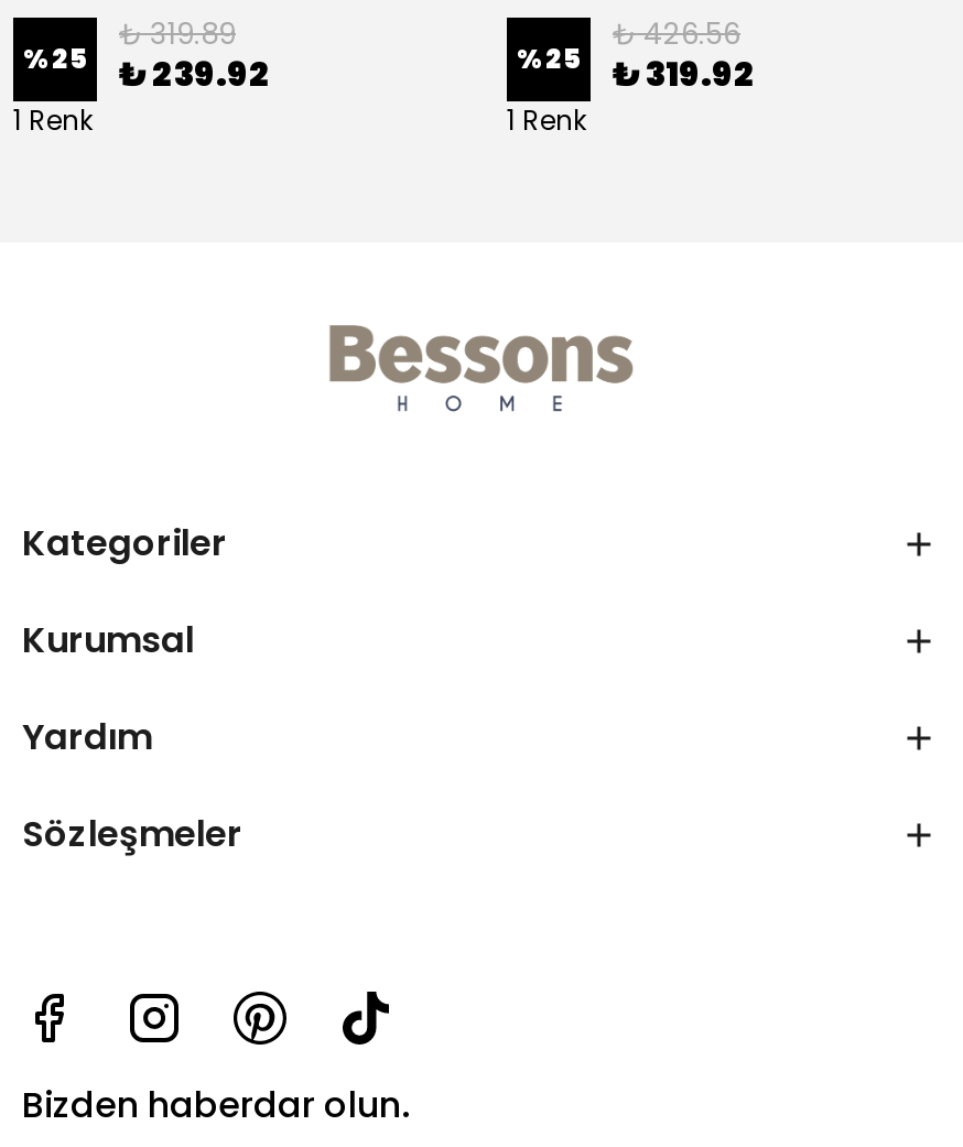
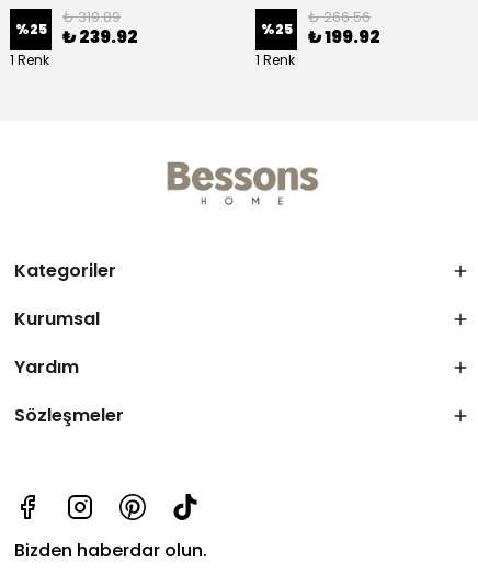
[613,13,740,55] ₺ 426.56 -> [308,7,371,27] ₺ 266.56
[517,40,756,97] %25 ₺ 319.92 -> [260,20,380,48] %25 ₺ 199.92

